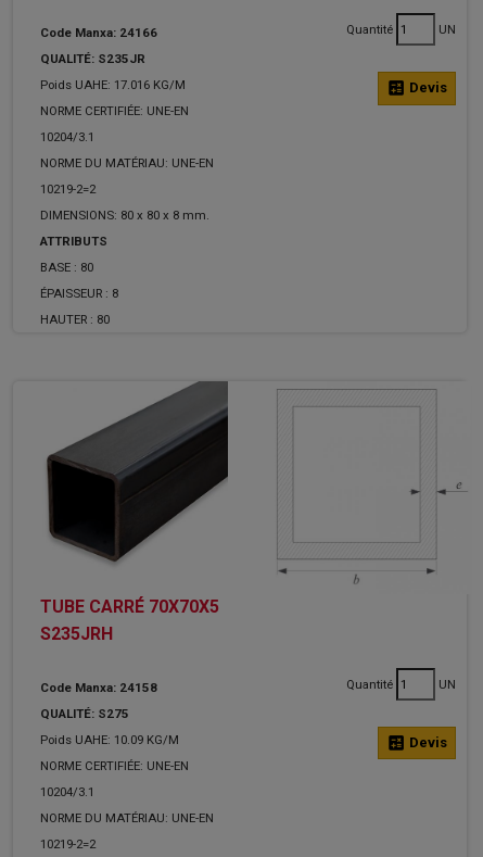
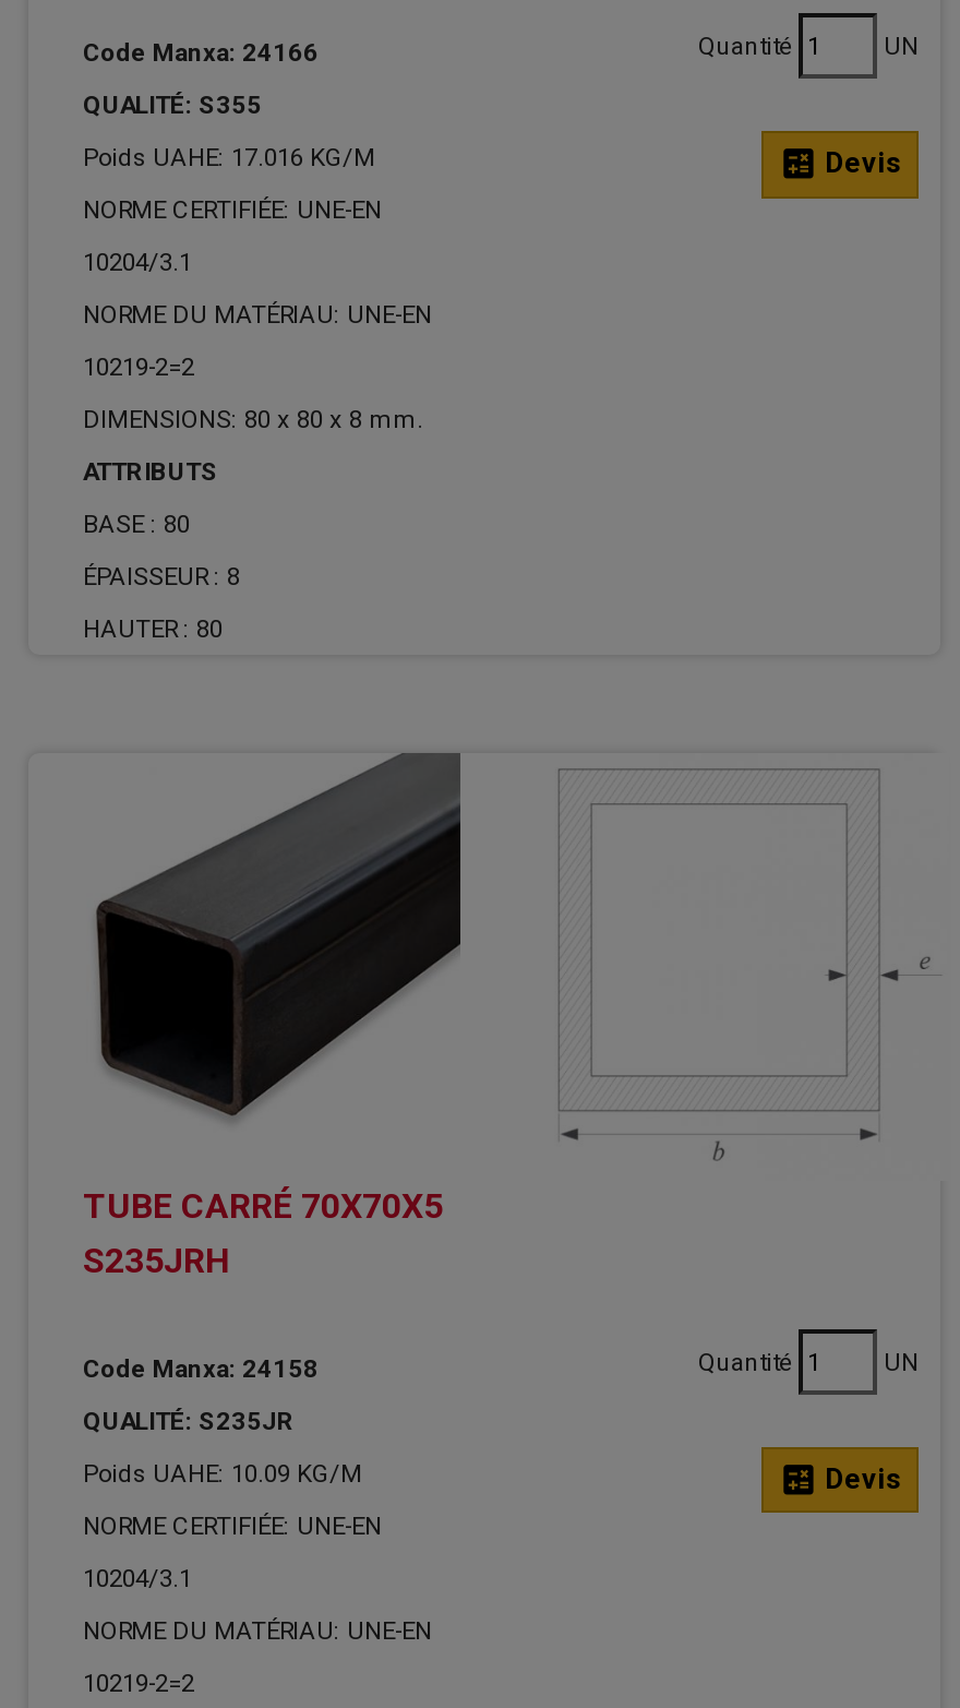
[40,51,145,66] QUALITÉ: S235JR -> [83,89,262,120] QUALITÉ: S355
[40,706,129,721] QUALITÉ: S275 -> [83,1405,295,1435] QUALITÉ: S235JR

